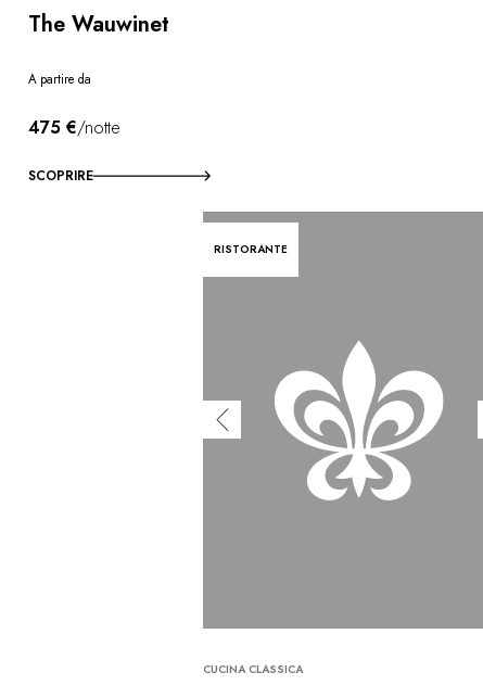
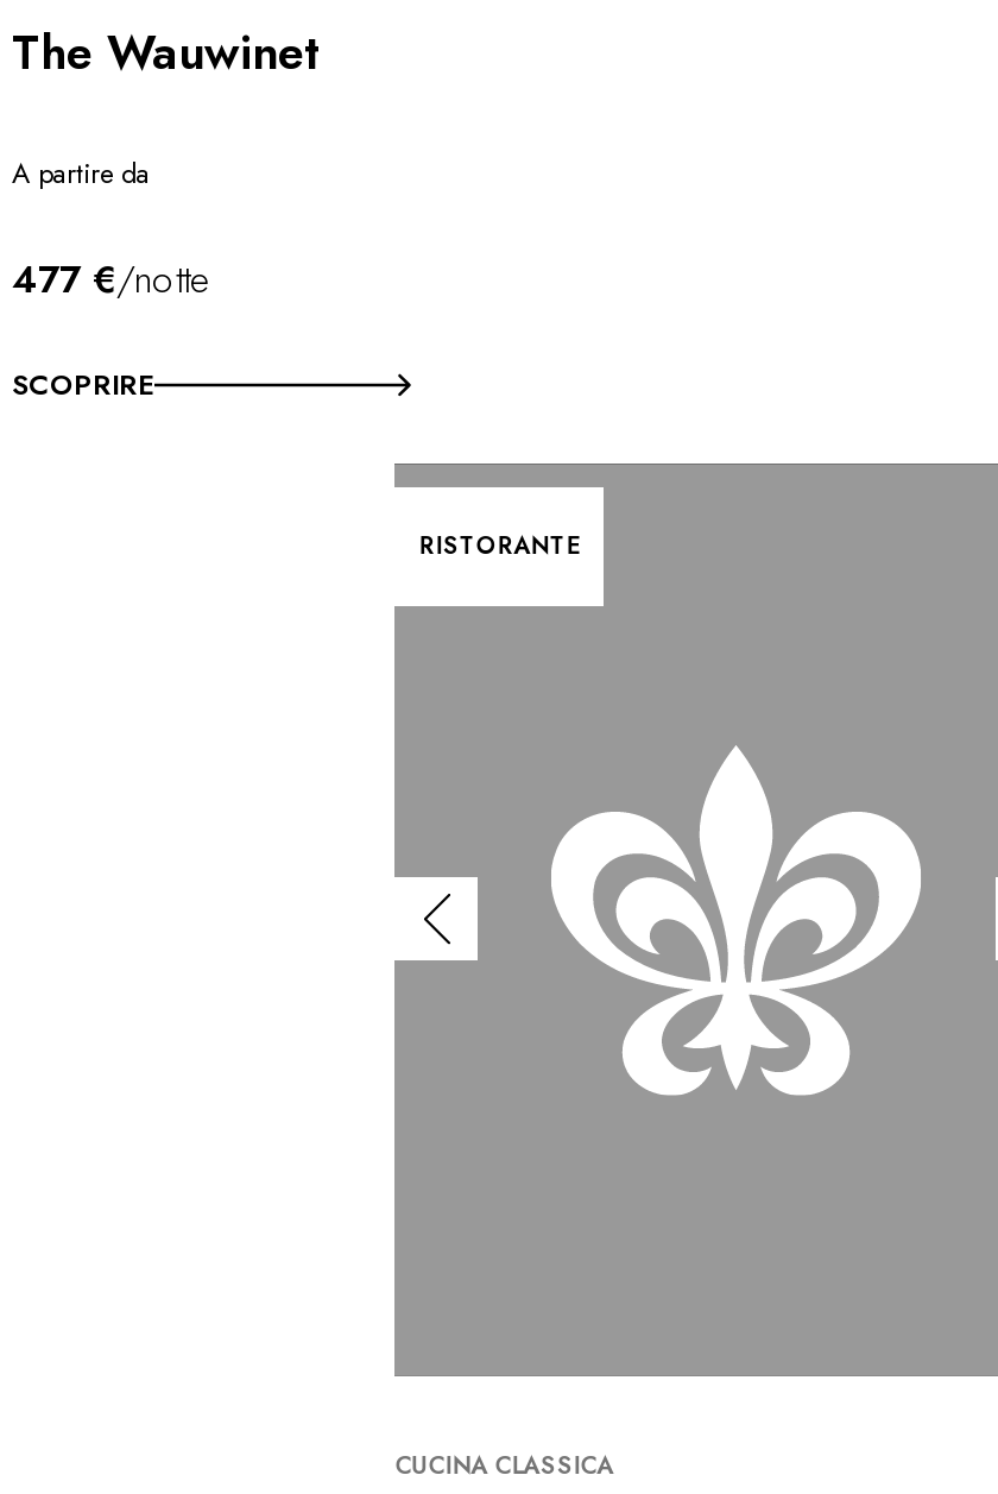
[28,115,120,140] 475 €/notte -> [12,252,211,307] 477 €/notte

